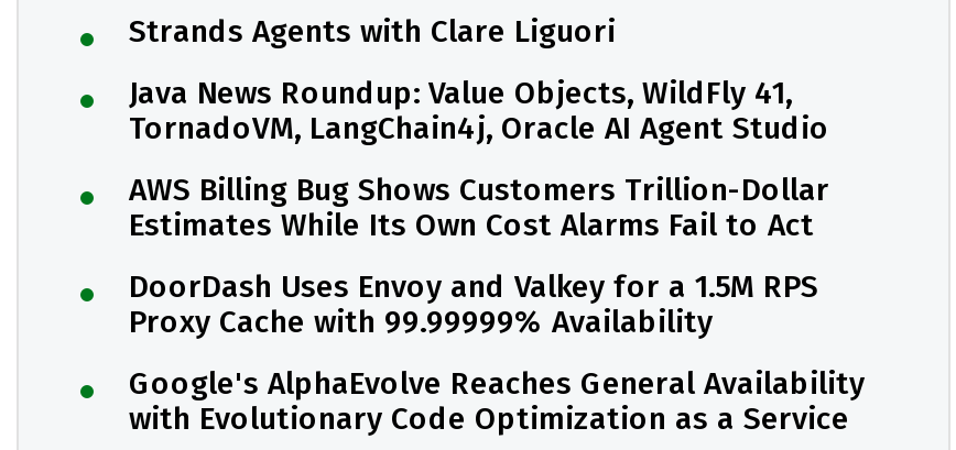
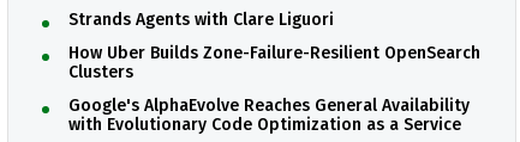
[129,75,829,341] Java News Roundup: Value Objects, WildFly 41, | TornadoVM, LangChain4j, Oracle AI Agent Studio | AWS Billing Bug Shows Customers Trillion-Dollar | Estimates While Its Own Cost Alarms Fail to Act | DoorDash Uses Envoy and Valkey for a 1.5M RPS | Proxy Cache with 99.99999% Availability -> [68,43,480,82] How Uber Builds Zone-Failure-Resilient OpenSearch | Clusters

